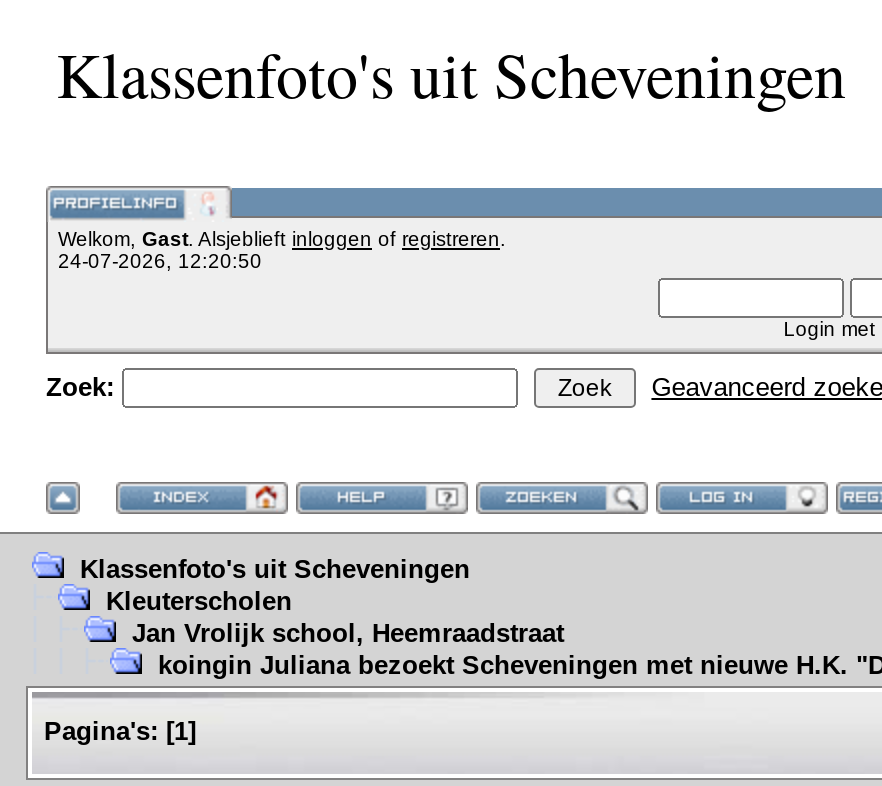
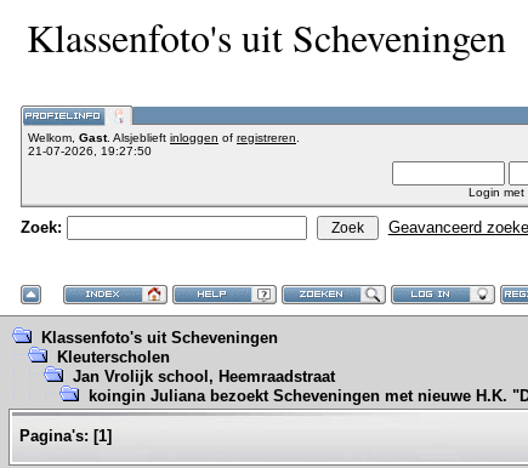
[58,250,262,272] 24-07-2026, 12:20:50 -> [28,144,152,158] 21-07-2026, 19:27:50

